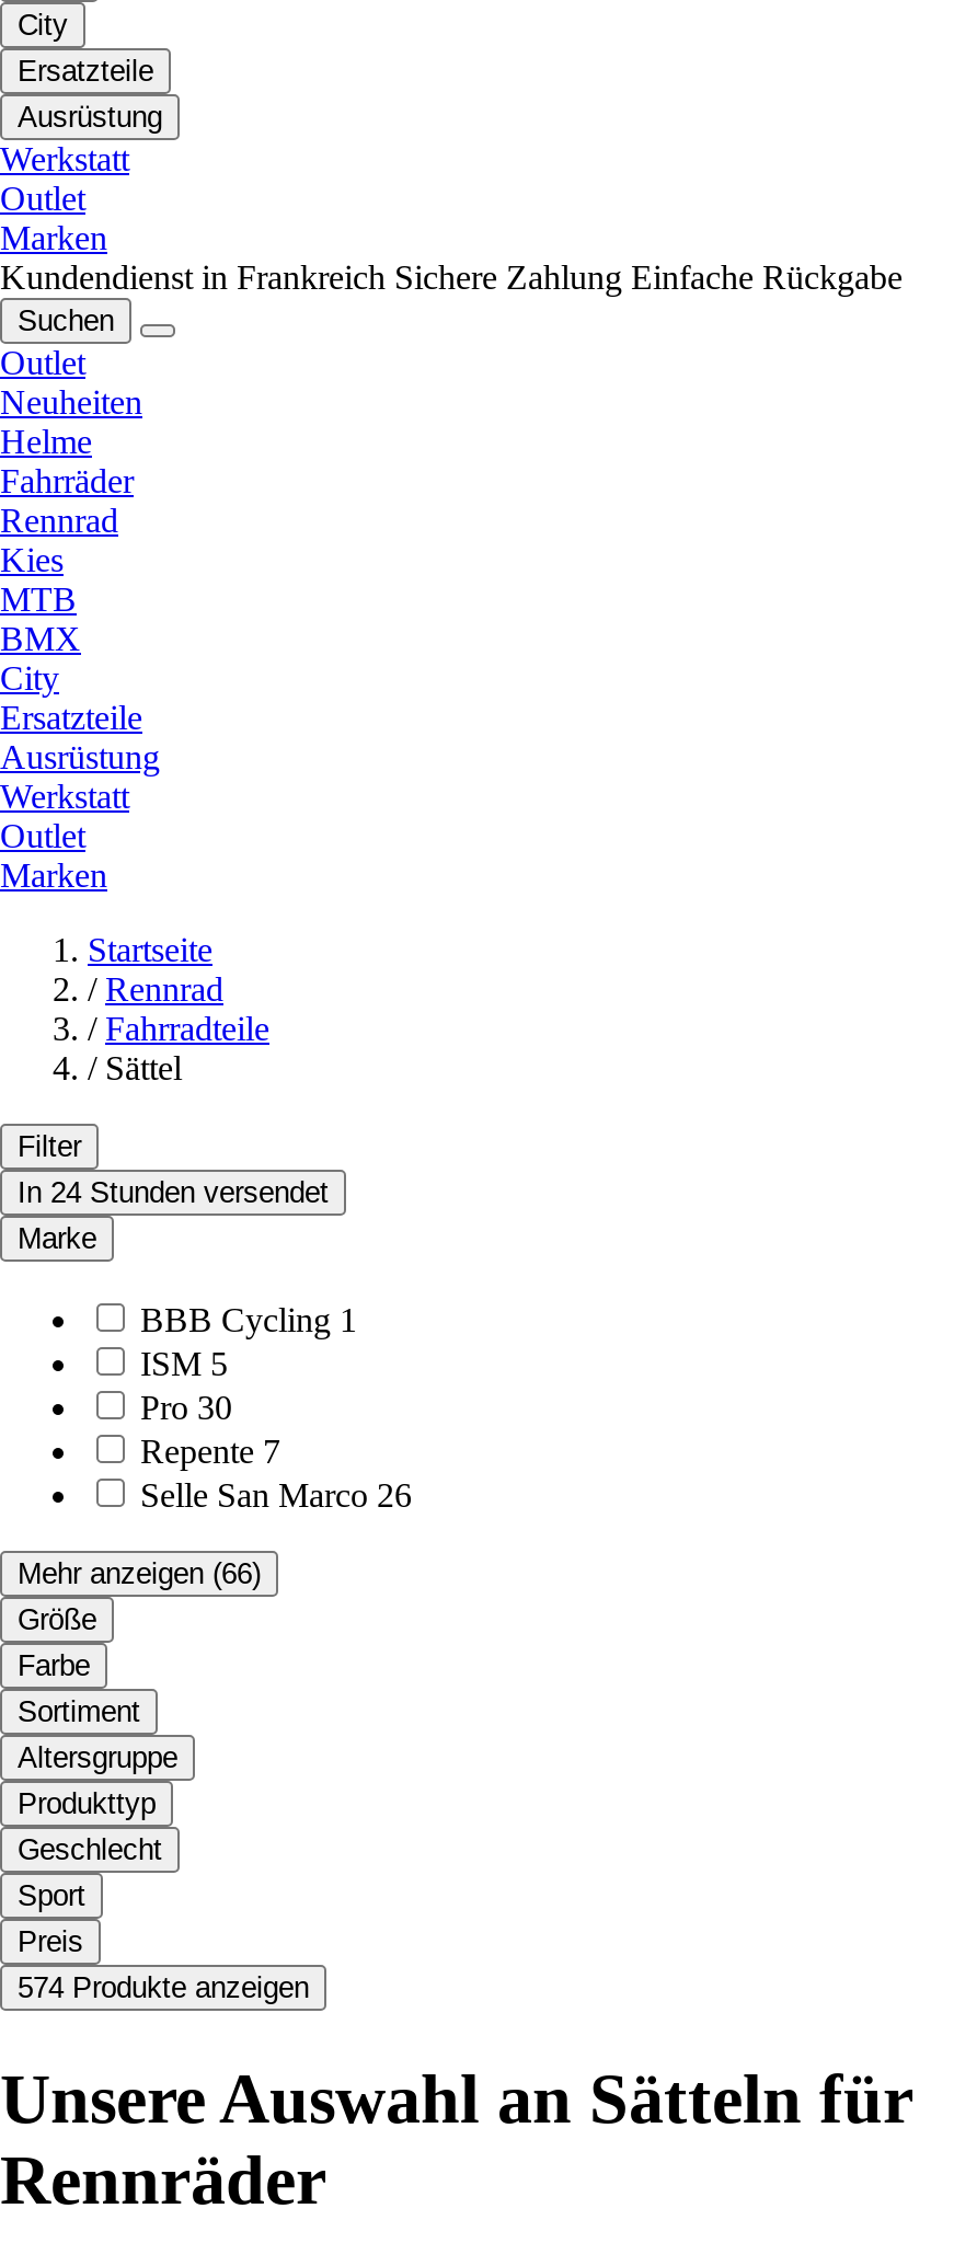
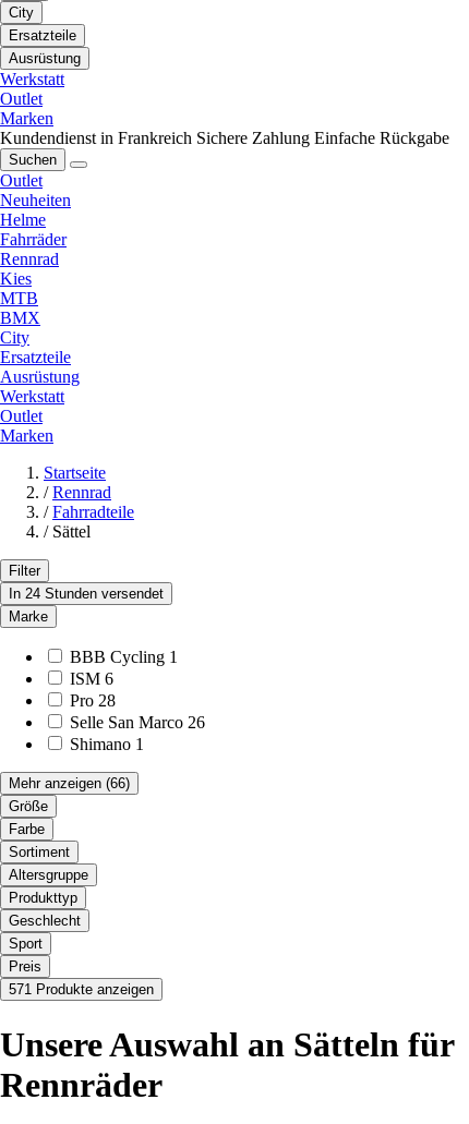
[140,1346,280,1470] ISM 5 | Pro 30 | Repente 7 -> [70,670,116,710] ISM 6 | Pro 28
moved [140,1477,412,1514] -> [70,713,205,732]: Selle San Marco 26
none -> [70,735,144,754] Shimano 1
[18,1972,309,2005] 574 Produkte anzeigen -> [9,982,154,998] 571 Produkte anzeigen

